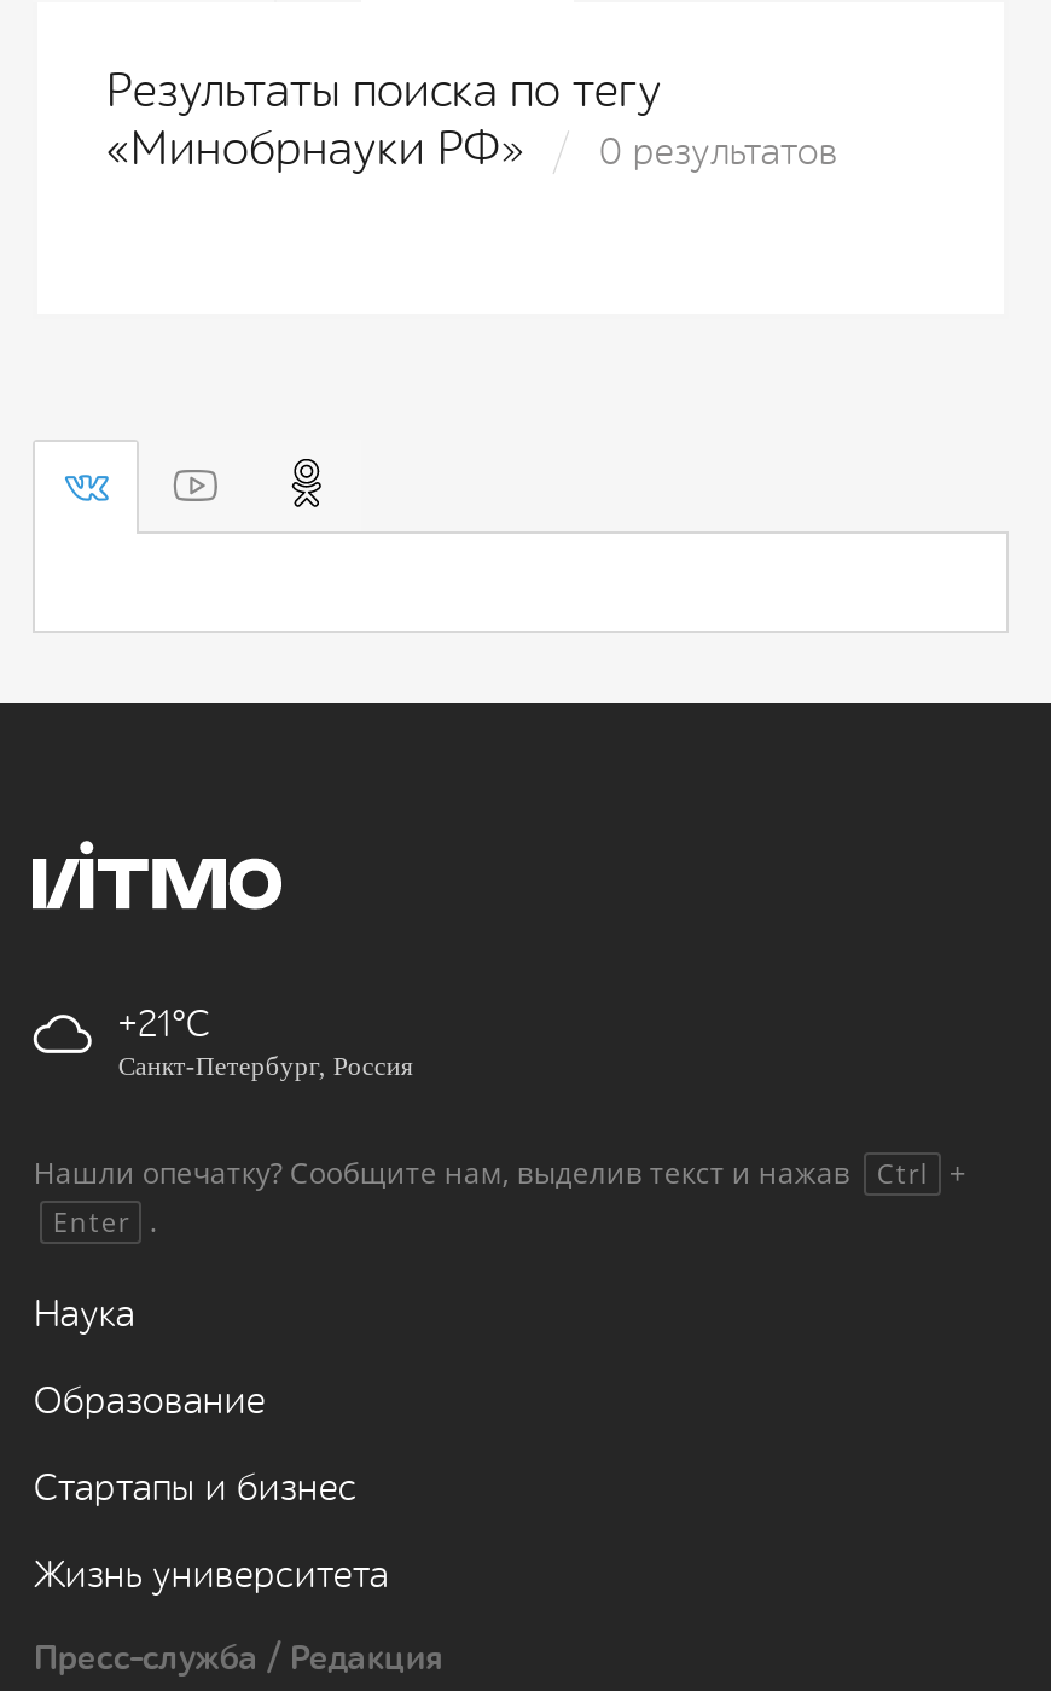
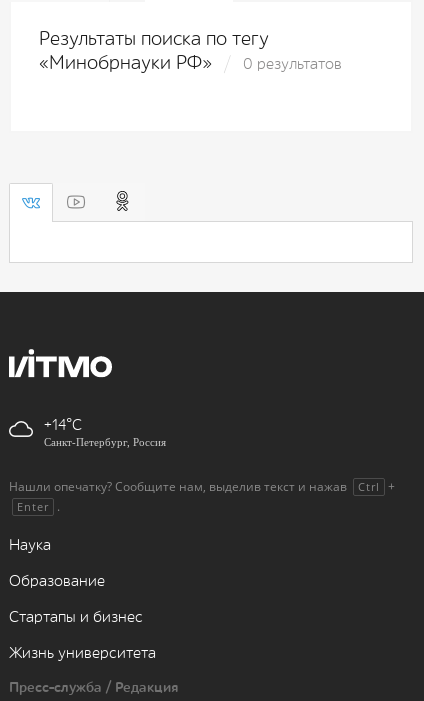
[118,1003,171,1049] +21 -> [44,416,66,435] +14

